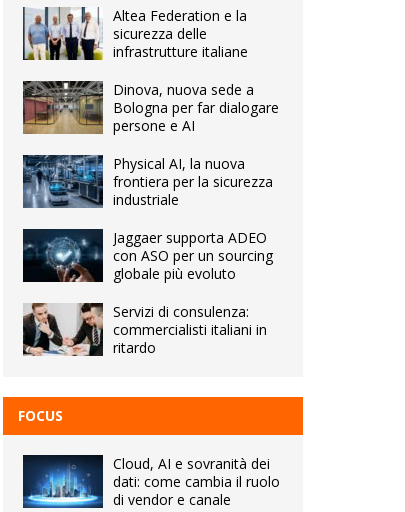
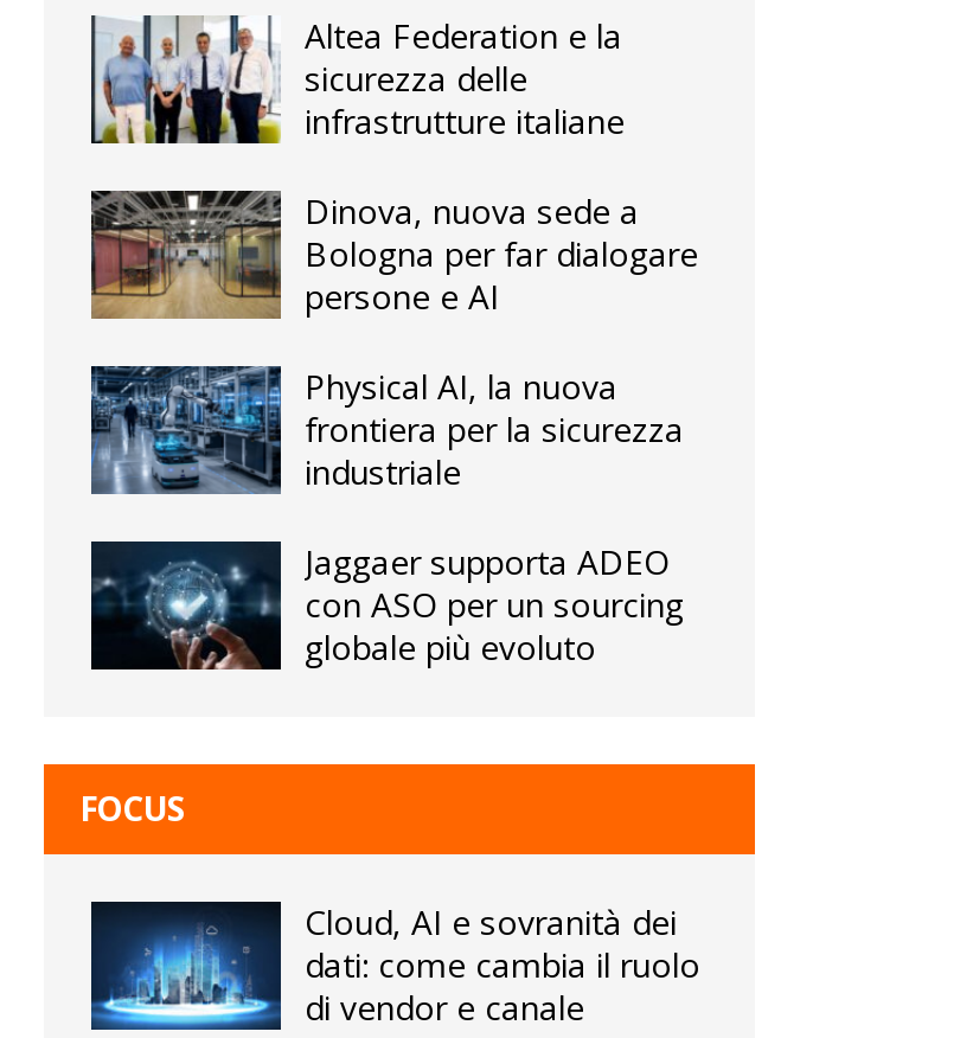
[23,302,267,357] [image] | Servizi di consulenza: | commercialisti italiani in | ritardo -> none

